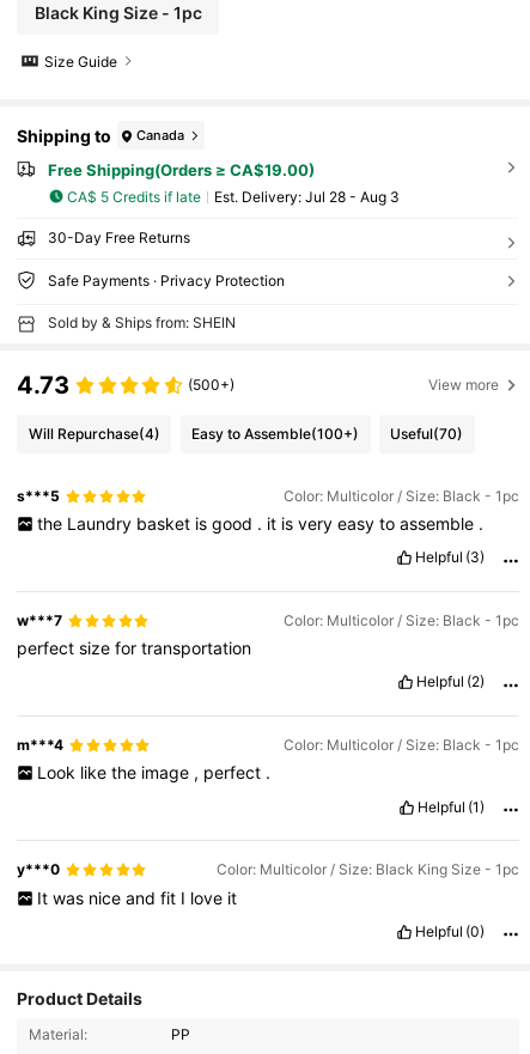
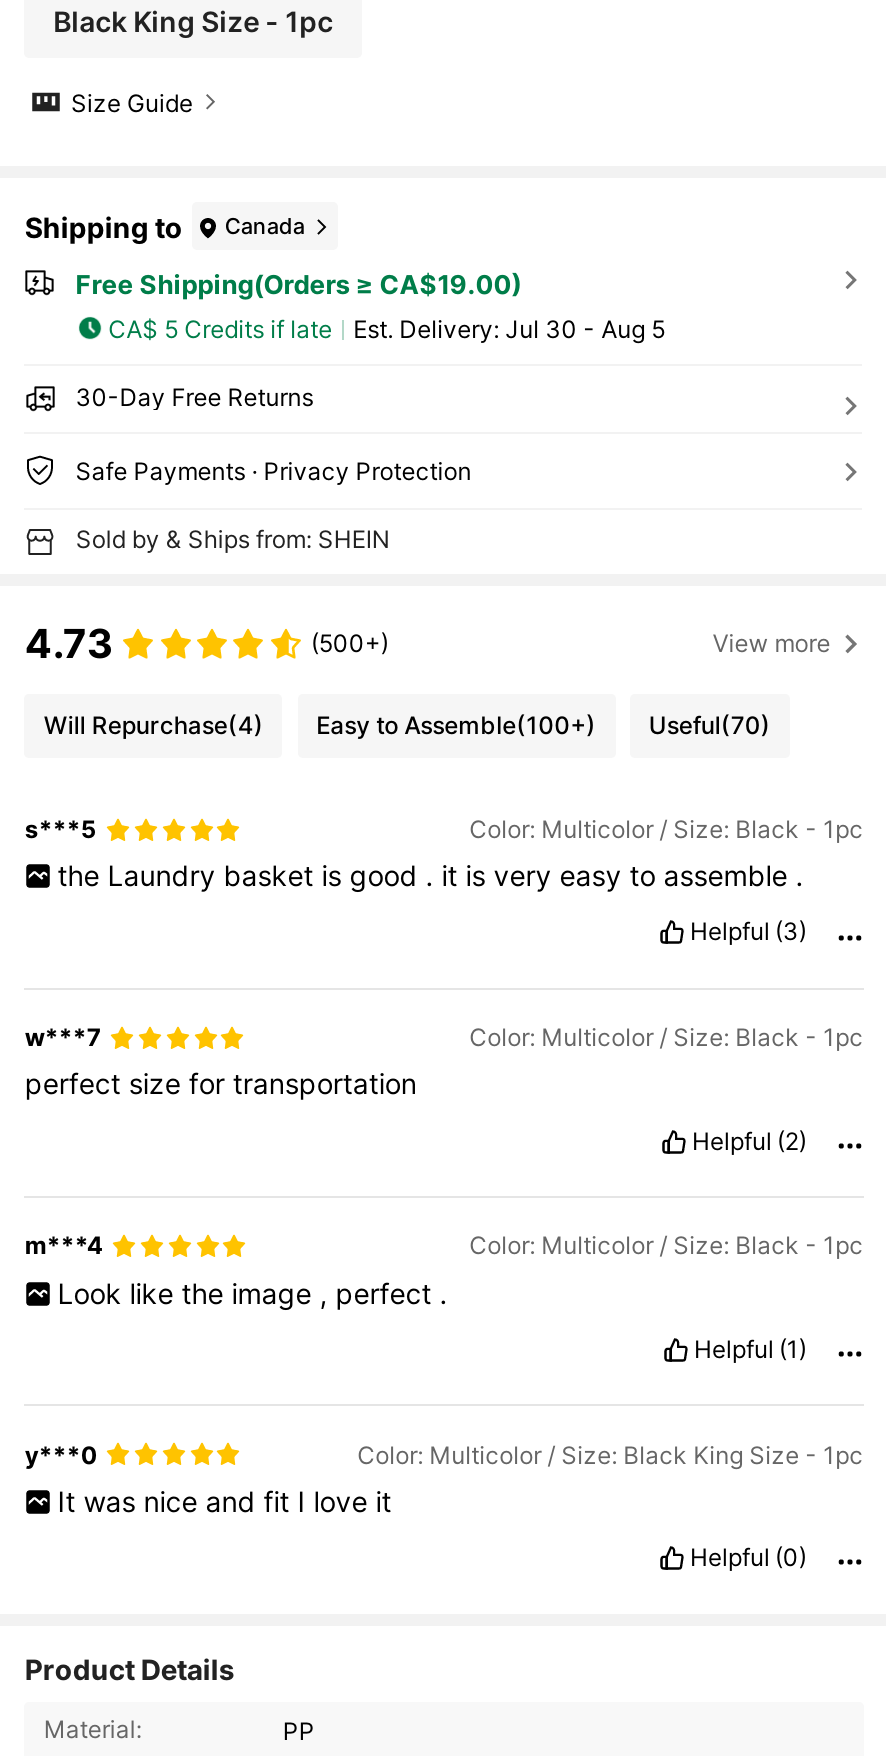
[214,188,399,206] Est. Delivery: Jul 28 - Aug 3 -> [353,314,665,344] Est. Delivery: Jul 30 - Aug 5

